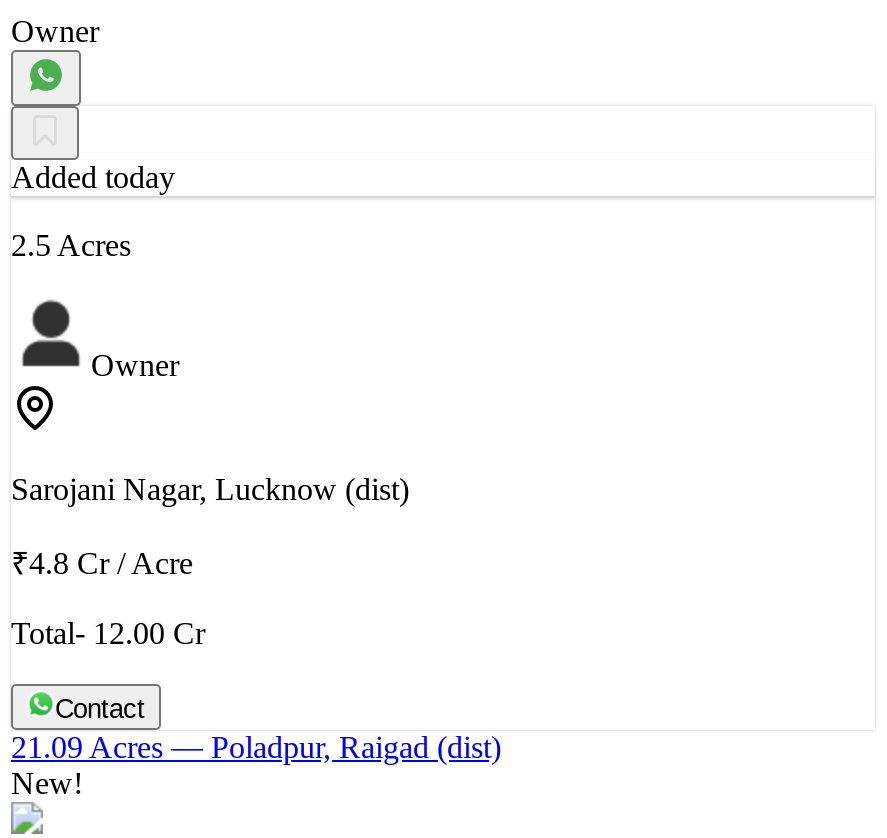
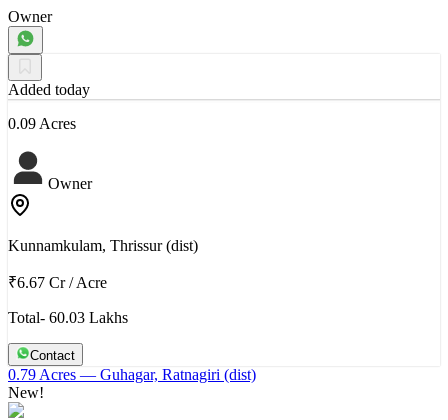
[11,229,131,263] 2.5 Acres -> [8,115,76,132] 0.09 Acres
[11,473,409,507] Sarojani Nagar, Lucknow (dist) -> [8,237,198,254] Kunnamkulam, Thrissur (dist)
[11,547,193,581] ₹4.8 Cr / Acre -> [8,274,107,291] ₹6.67 Cr / Acre
[11,617,205,651] Total- 12.00 Cr -> [8,309,128,326] Total- 60.03 Lakhs
[11,731,501,765] 21.09 Acres — Poladpur, Raigad (dist) -> [8,366,256,383] 0.79 Acres — Guhagar, Ratnagiri (dist)

